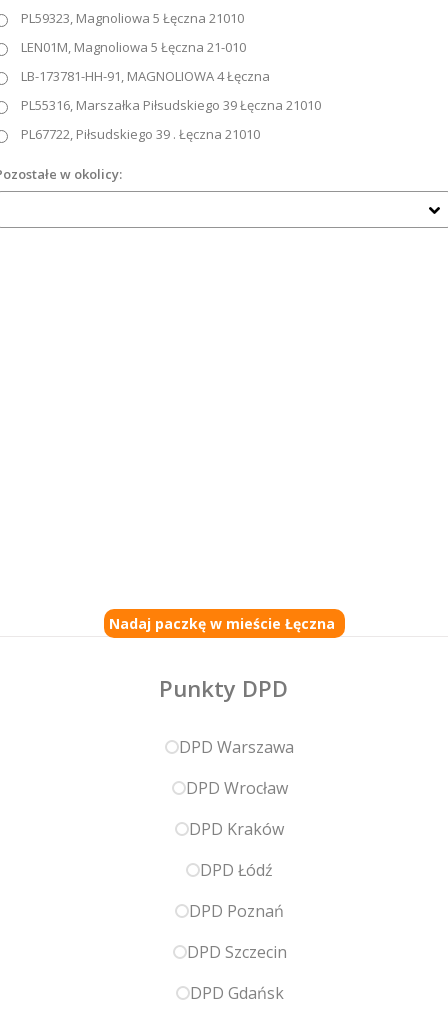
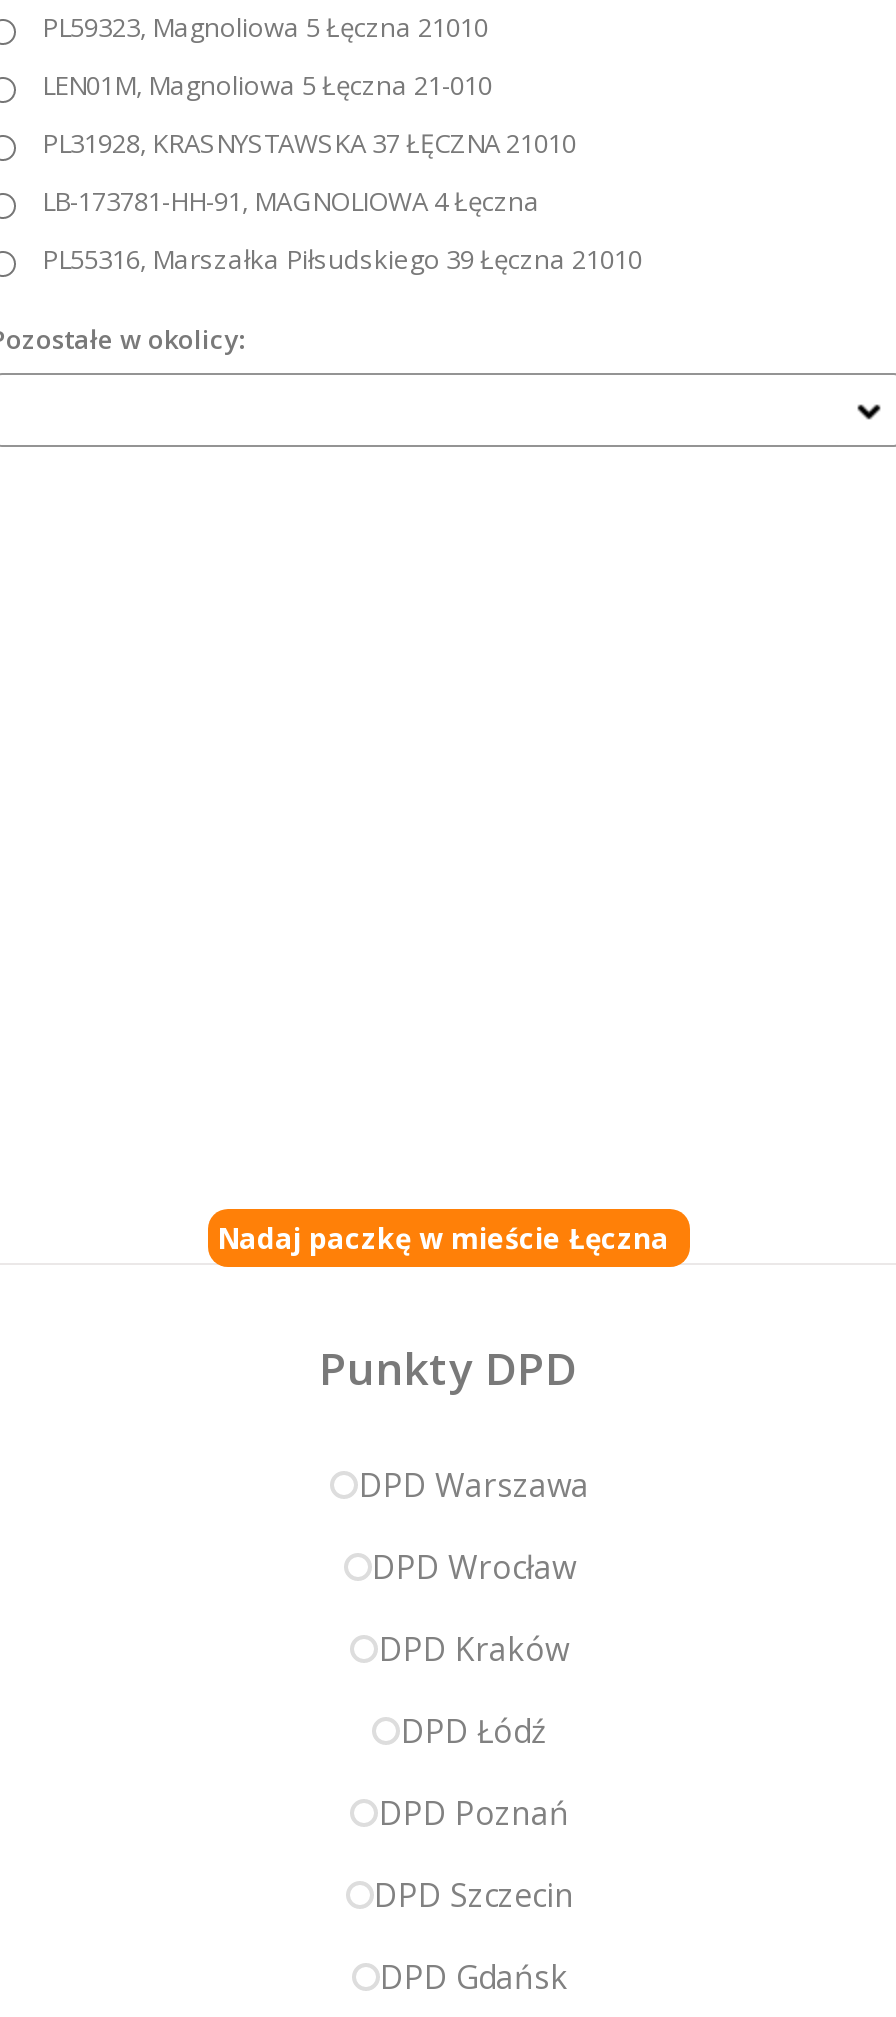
none -> [42,125,576,161] PL31928, KRASNYSTAWSKA 37 ŁĘCZNA 21010
moved [21,67,321,114] -> [42,183,642,277]: LB-173781-HH-91, MAGNOLIOWA 4 Łęczna | PL55316, Marszałka Piłsudskiego 39 Łęczna 21010
[21,125,260,143] PL67722, Piłsudskiego 39 . Łęczna 21010 -> none

